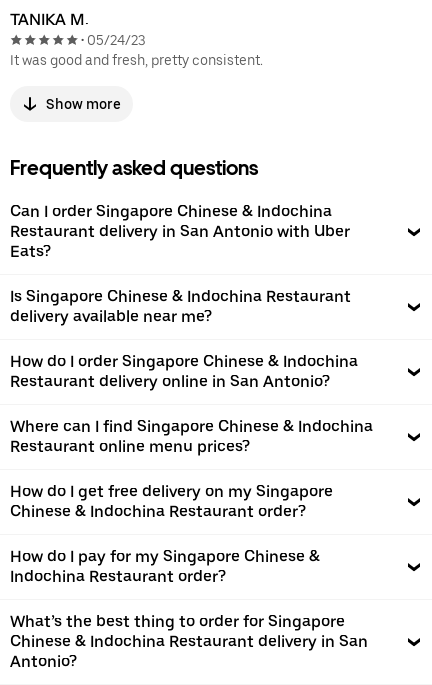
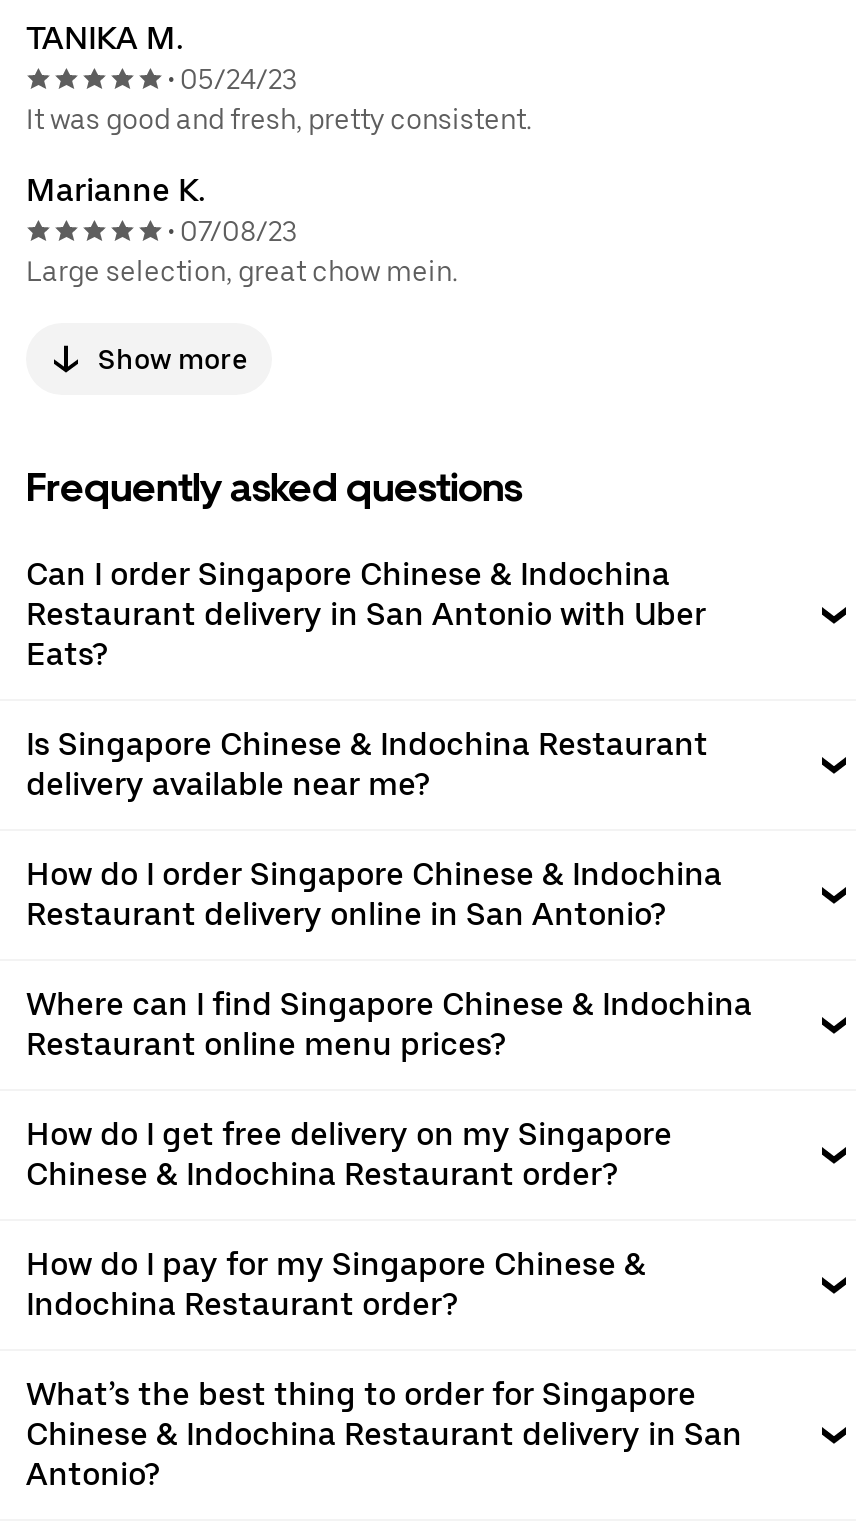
none -> [26,170,458,286] Marianne K. | • 07/08/23 | Large selection, great chow mein.

